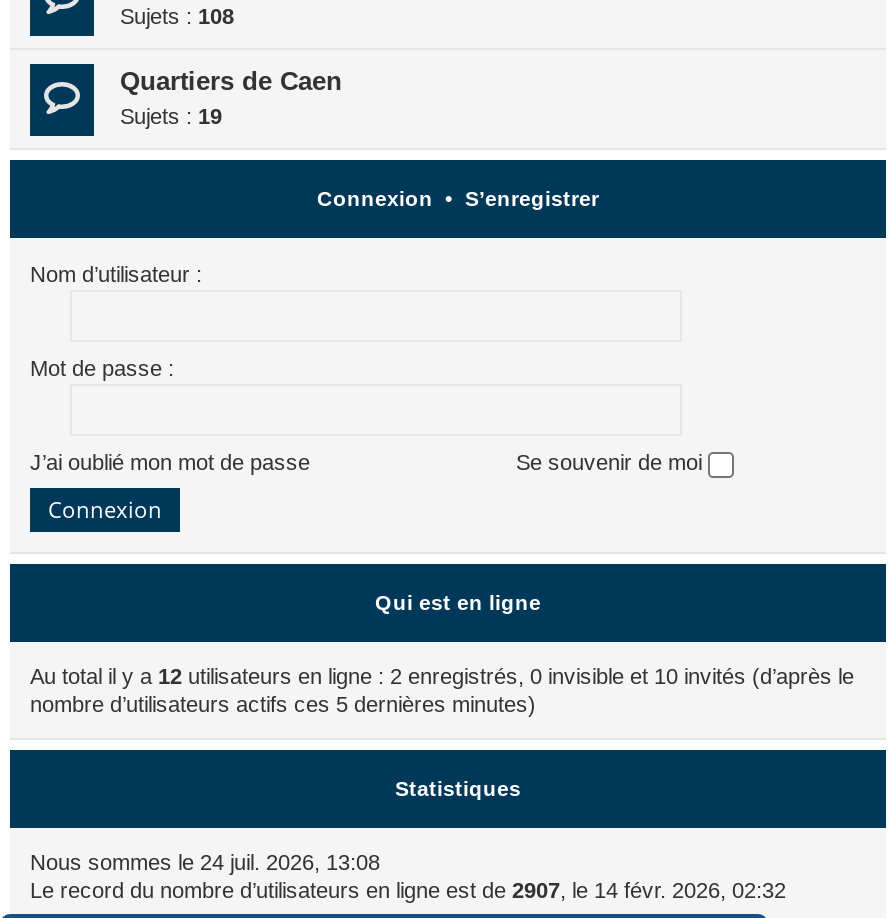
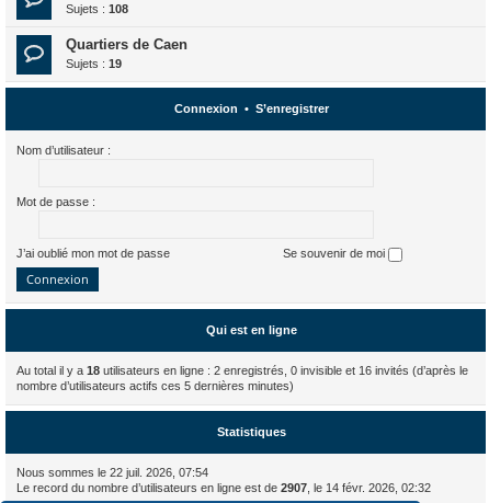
[30,664,854,688] Au total il y a 12 utilisateurs en ligne : 2 enregistrés, 0 invisible et 10 invités (d’après le -> [16,364,468,377] Au total il y a 18 utilisateurs en ligne : 2 enregistrés, 0 invisible et 16 invités (d’après le
[30,850,380,874] Nous sommes le 24 juil. 2026, 13:08 -> [16,466,208,479] Nous sommes le 22 juil. 2026, 07:54

